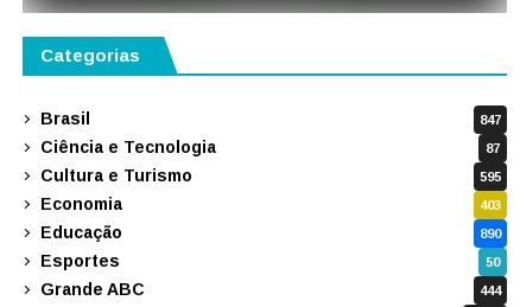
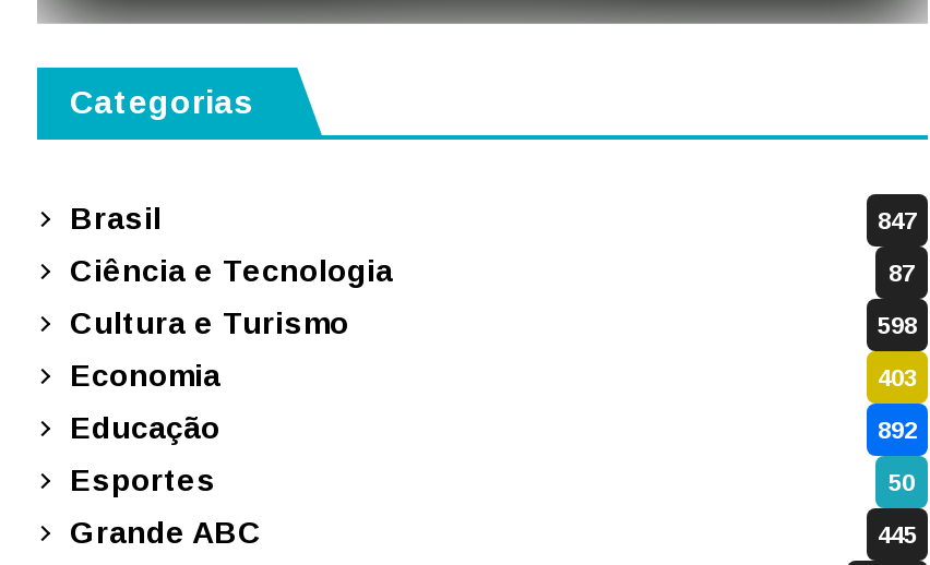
[480,169,501,184] 595 -> [878,312,917,338] 598
[480,226,501,241] 890 -> [878,416,917,443] 892
[480,283,501,297] 444 -> [878,521,917,547] 445

